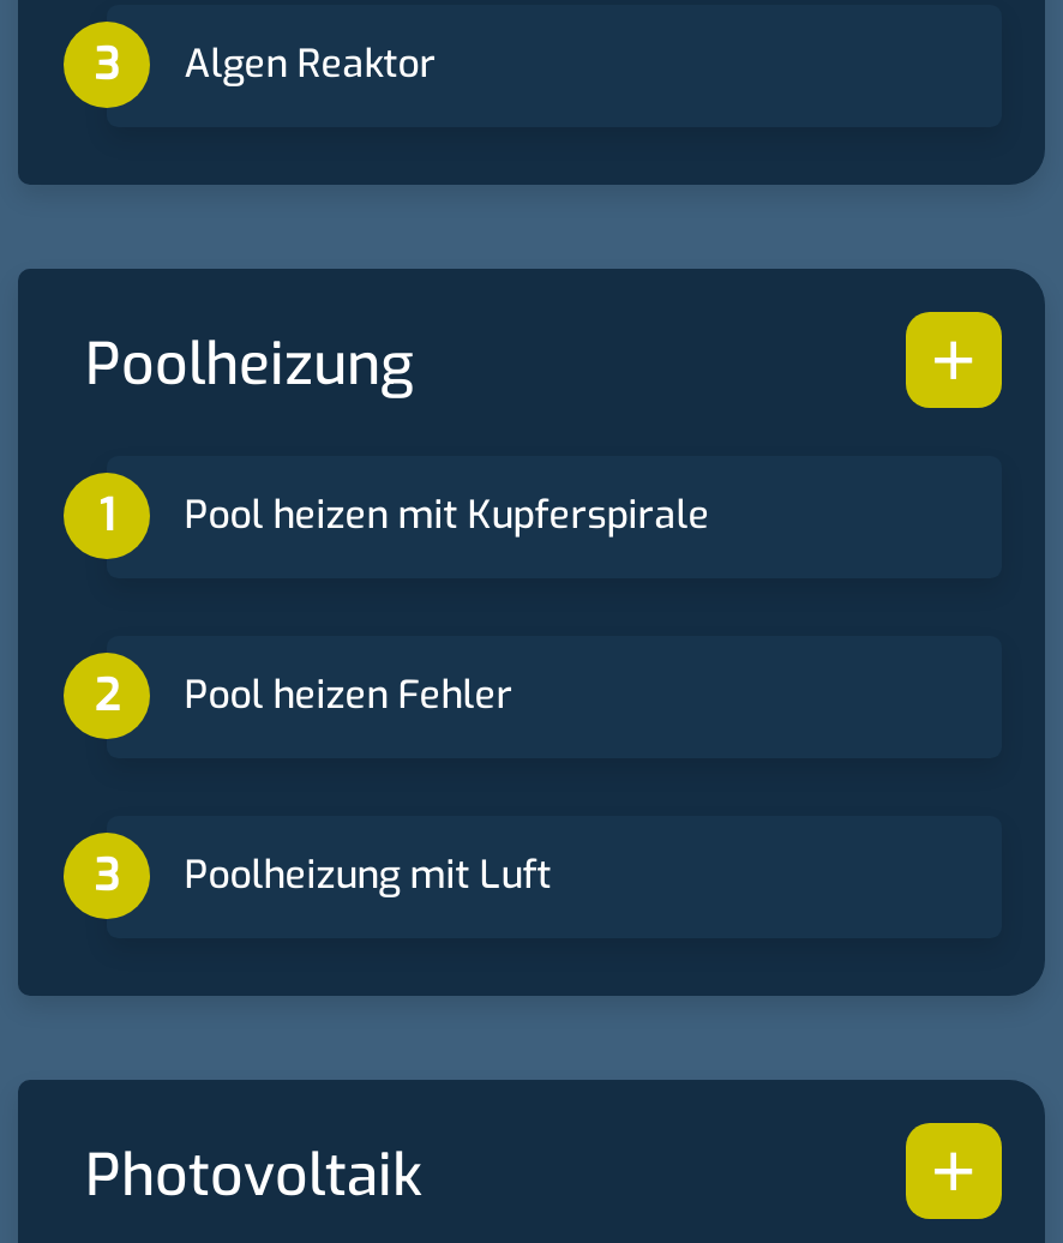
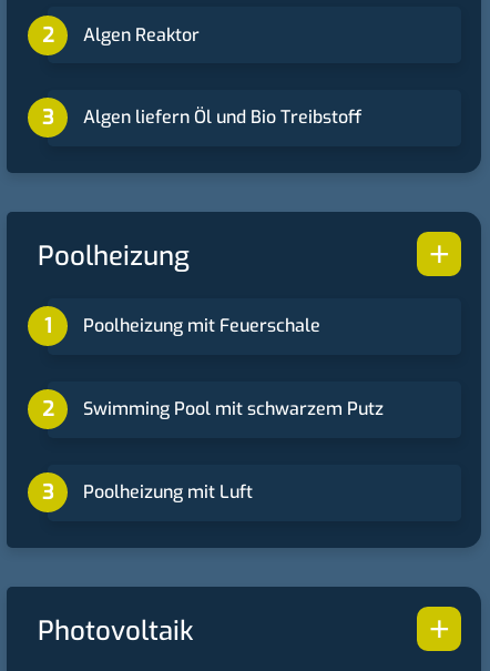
none -> [83,106,362,129] Algen liefern Öl und Bio Treibstoff
[184,490,710,541] Pool heizen mit Kupferspirale -> [83,314,321,337] Poolheizung mit Feuerschale
[184,670,513,721] Pool heizen Fehler -> [83,397,384,421] Swimming Pool mit schwarzem Putz

